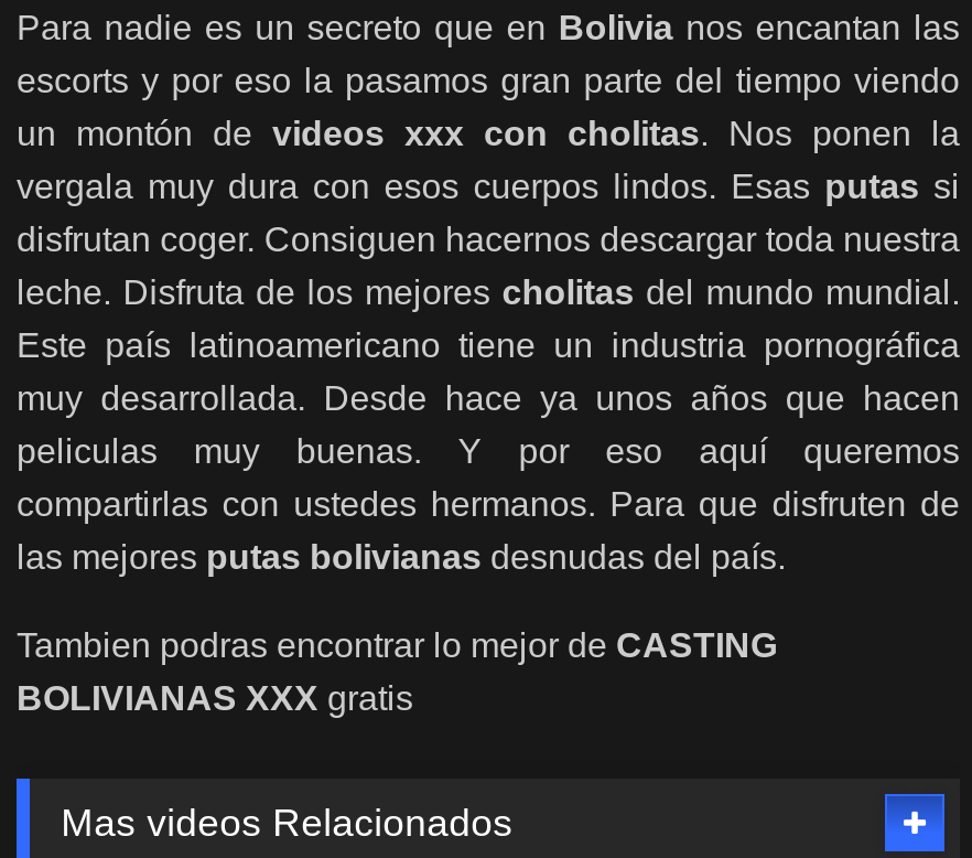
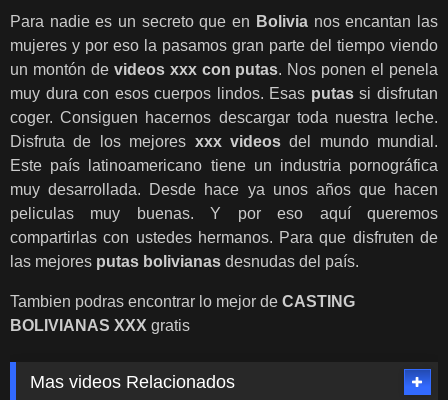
[17,63,960,312] escorts y por eso la pasamos gran parte del tiempo viendo | un montón de videos xxx con cholitas. Nos ponen la | vergala muy dura con esos cuerpos lindos. Esas putas si | disfrutan coger. Consiguen hacernos descargar toda nuestra | leche. Disfruta de los mejores cholitas del mundo mundial. -> [10,37,438,150] mujeres y por eso la pasamos gran parte del tiempo viendo | un montón de videos xxx con putas. Nos ponen el penela | muy dura con esos cuerpos lindos. Esas putas si disfrutan | coger. Consiguen hacernos descargar toda nuestra leche. | Disfruta de los mejores xxx videos del mundo mundial.

